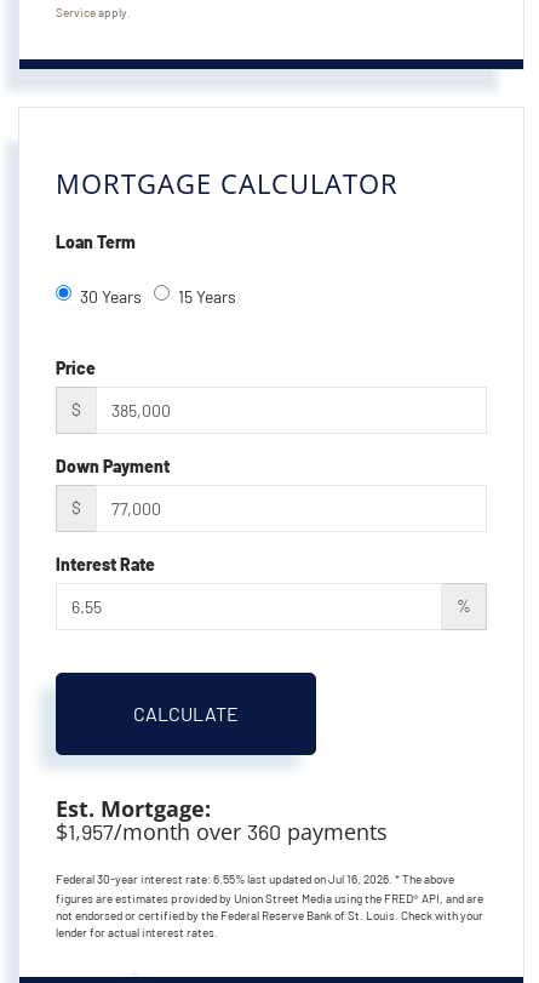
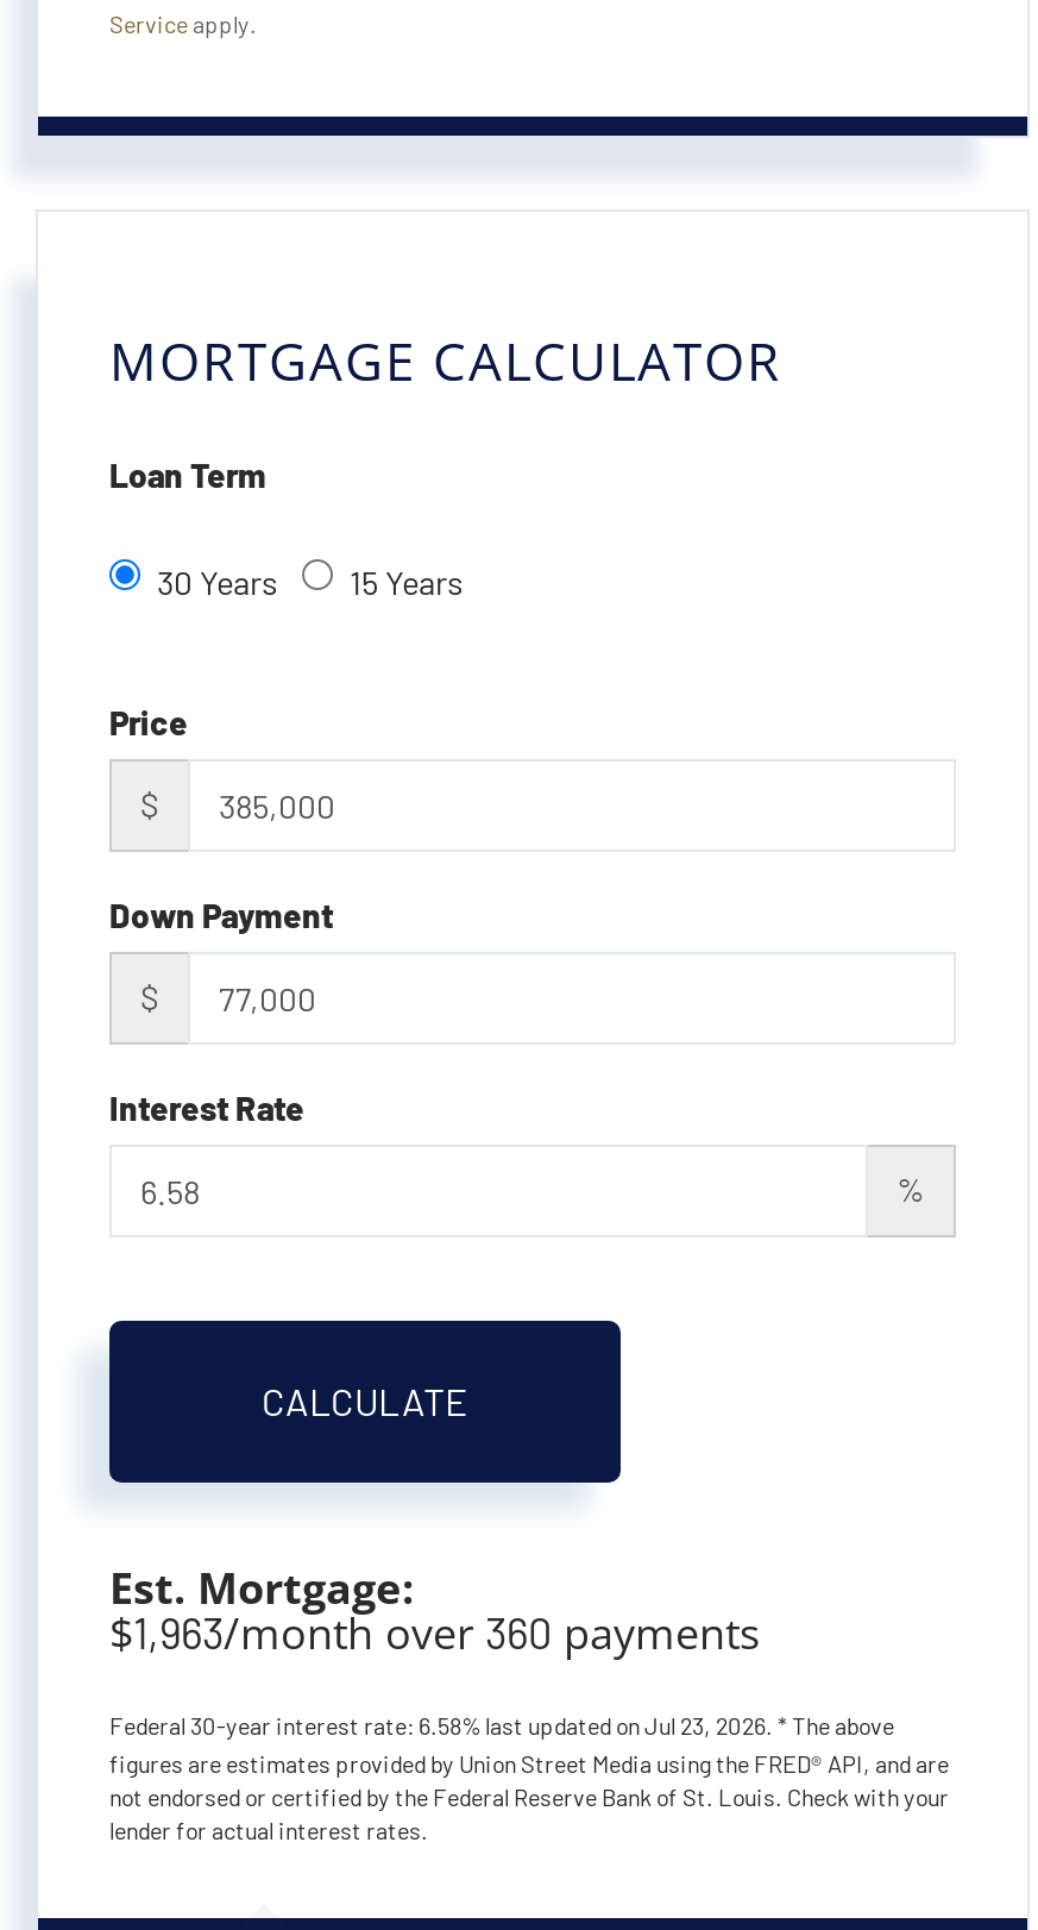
[56,817,388,846] $1,957/month over 360 payments -> [109,1603,761,1661] $1,963/month over 360 payments
[56,871,454,886] Federal 30-year interest rate: 6.55% last updated on Jul 16, 2026. * The above -> [109,1711,894,1739] Federal 30-year interest rate: 6.58% last updated on Jul 23, 2026. * The above

